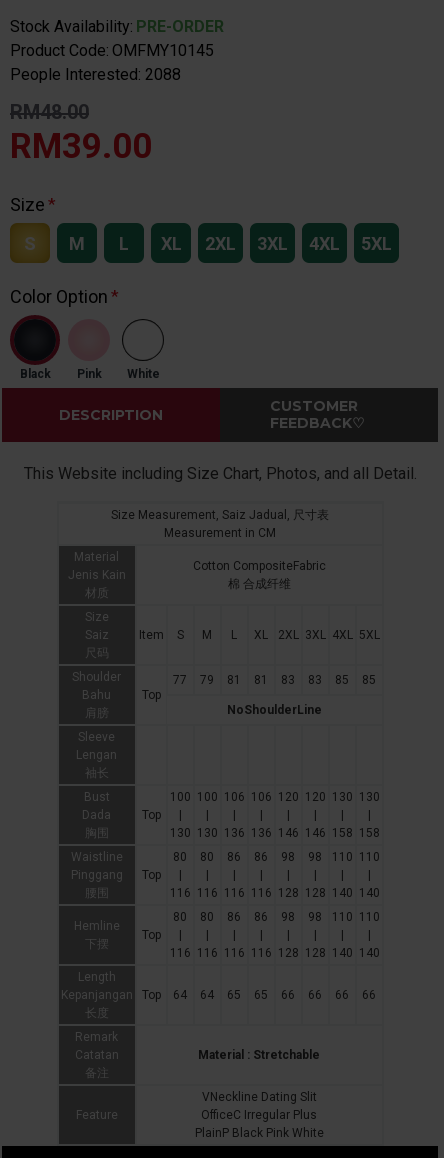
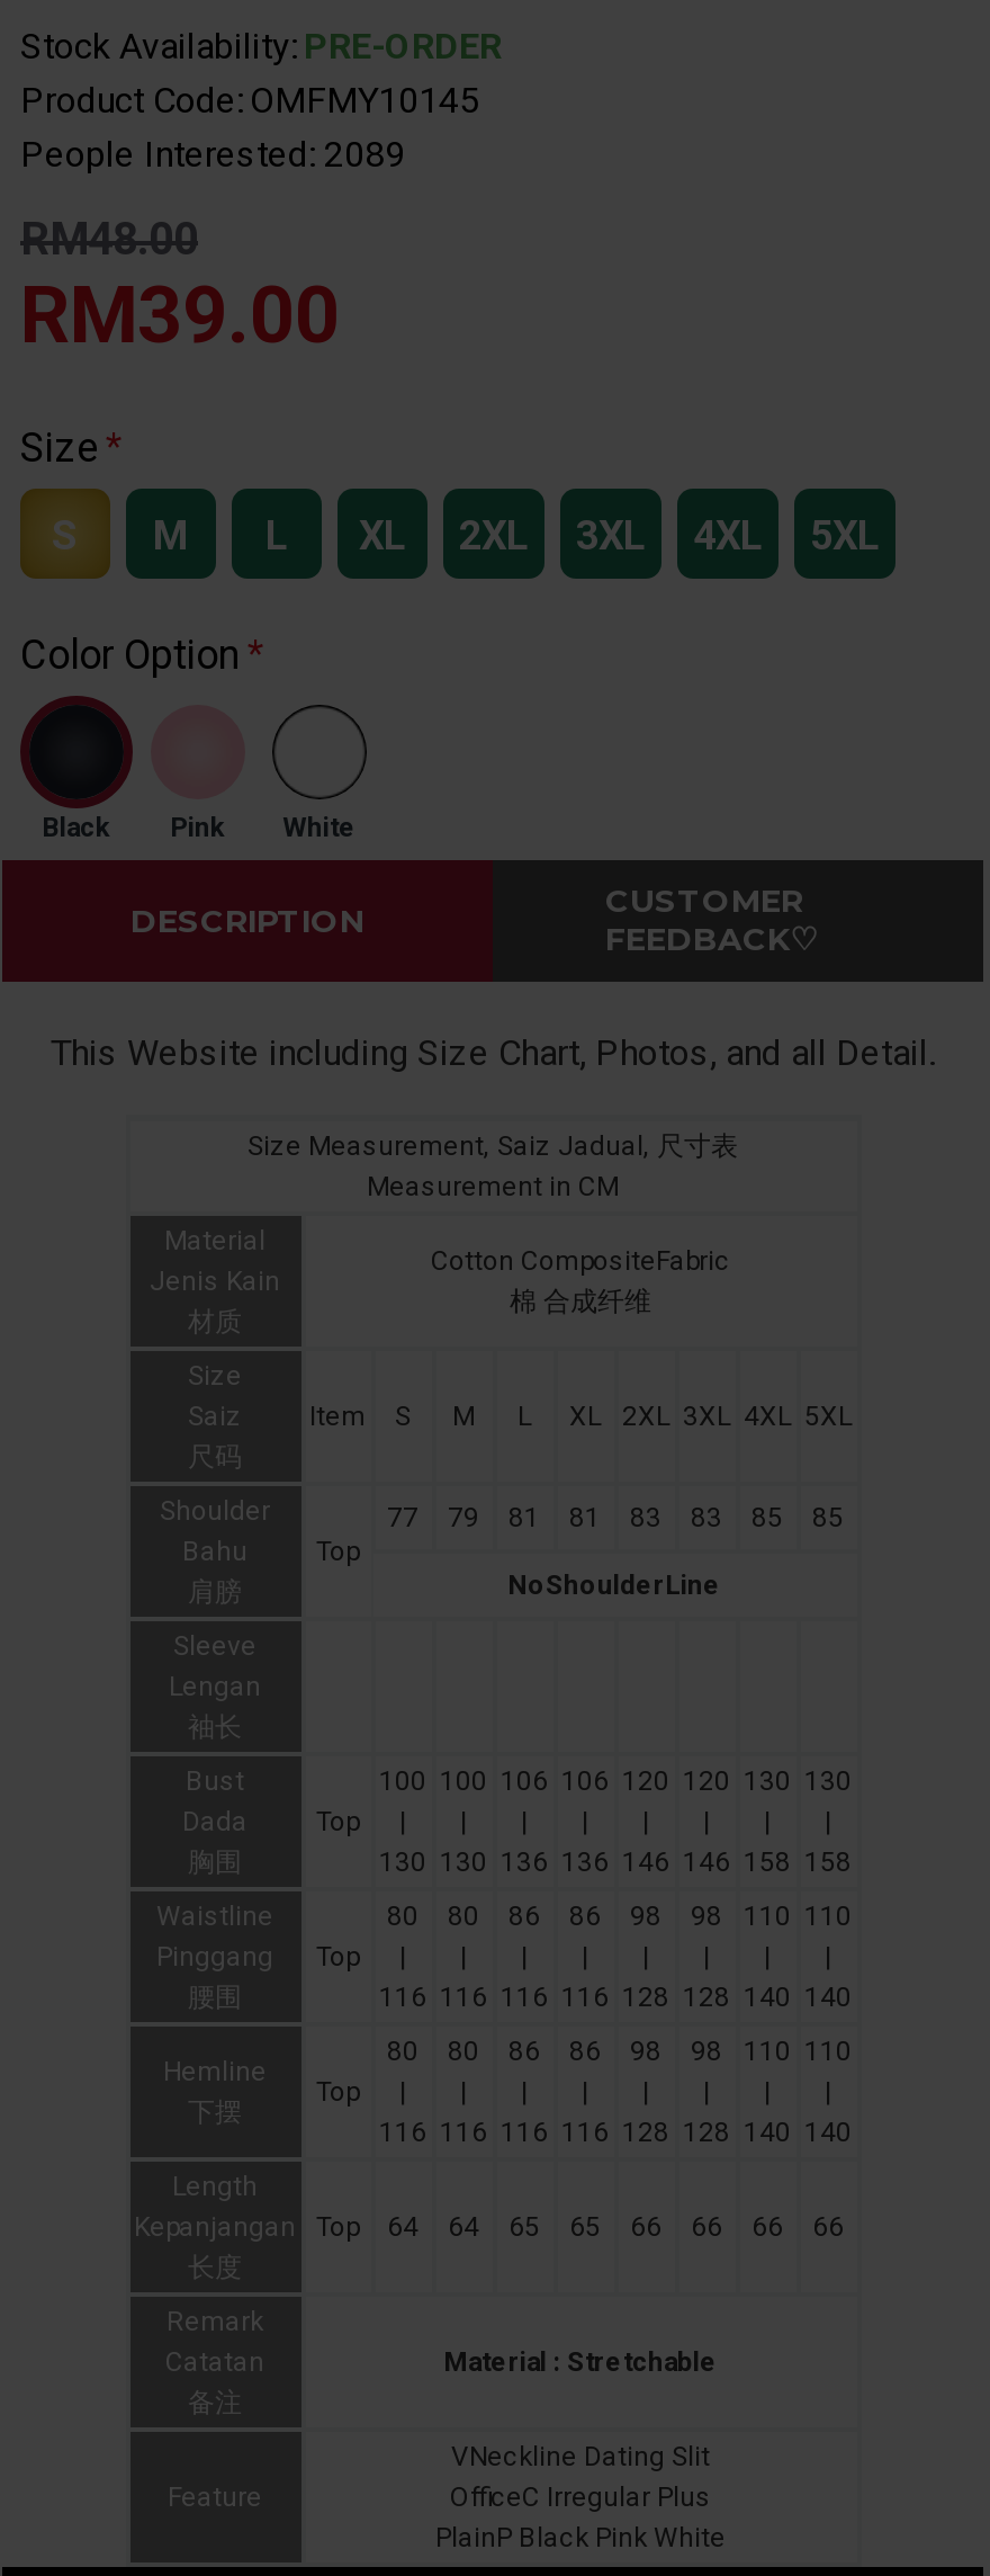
[10,65,181,84] People Interested: 2088 -> [20,134,405,176] People Interested: 2089

